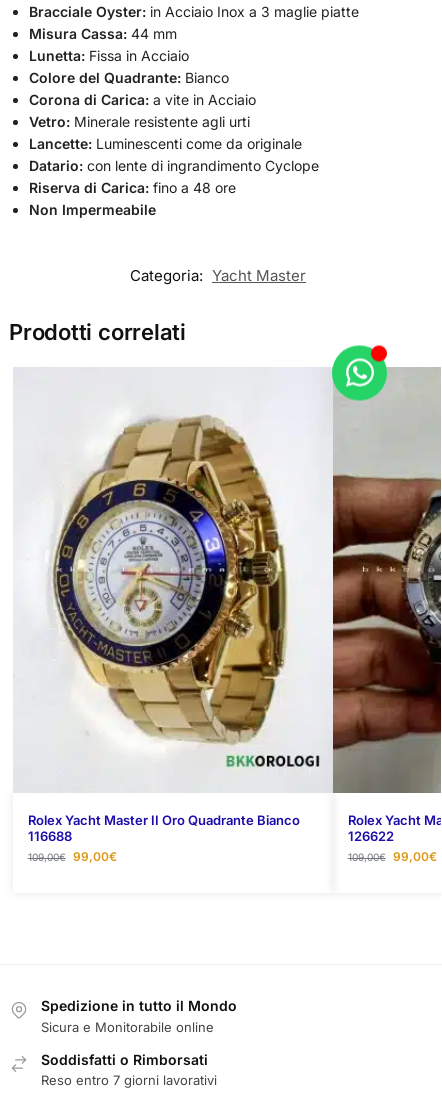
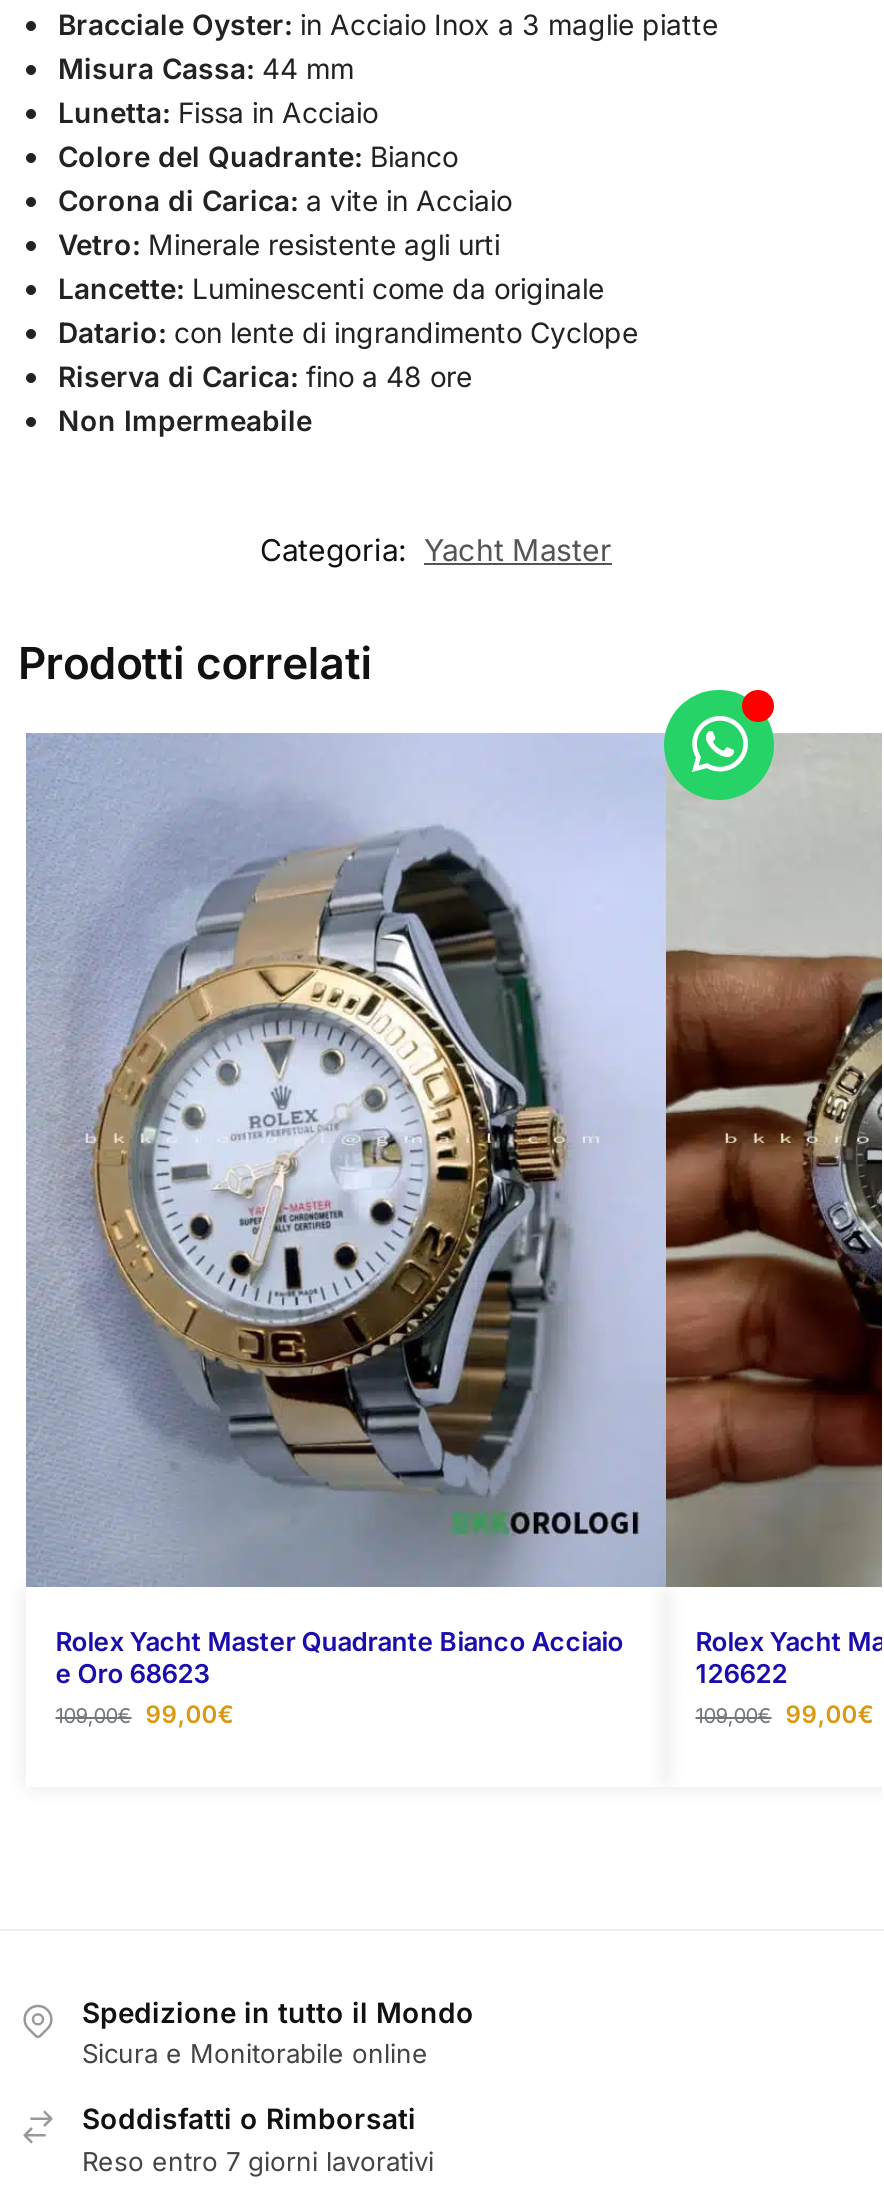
[14,367,333,844] [image] | Rolex Yacht Master II Oro Quadrante Bianco | 116688 -> [26,732,666,1689] [image] | Rolex Yacht Master Quadrante Bianco Acciaio | e Oro 68623

